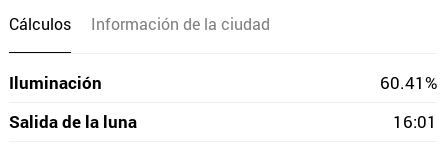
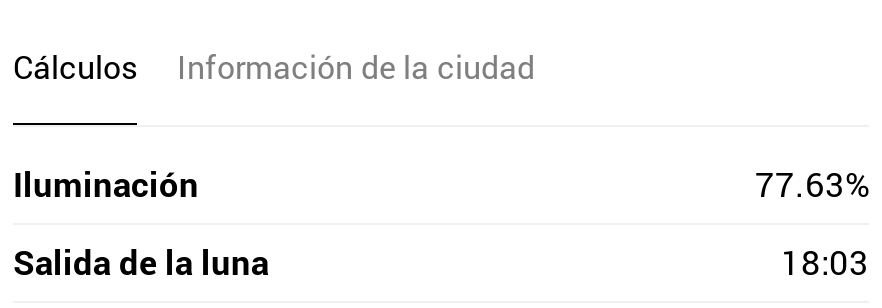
[380,71,437,94] 60.41% -> [755,161,869,207] 77.63%
[393,110,437,133] 16:01 -> [781,239,869,285] 18:03

